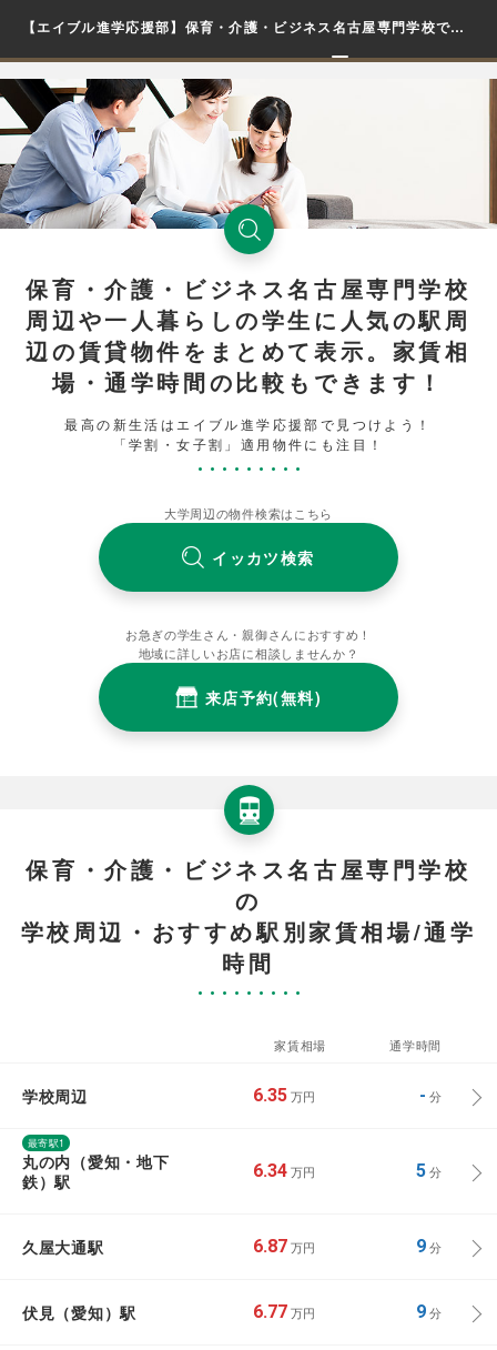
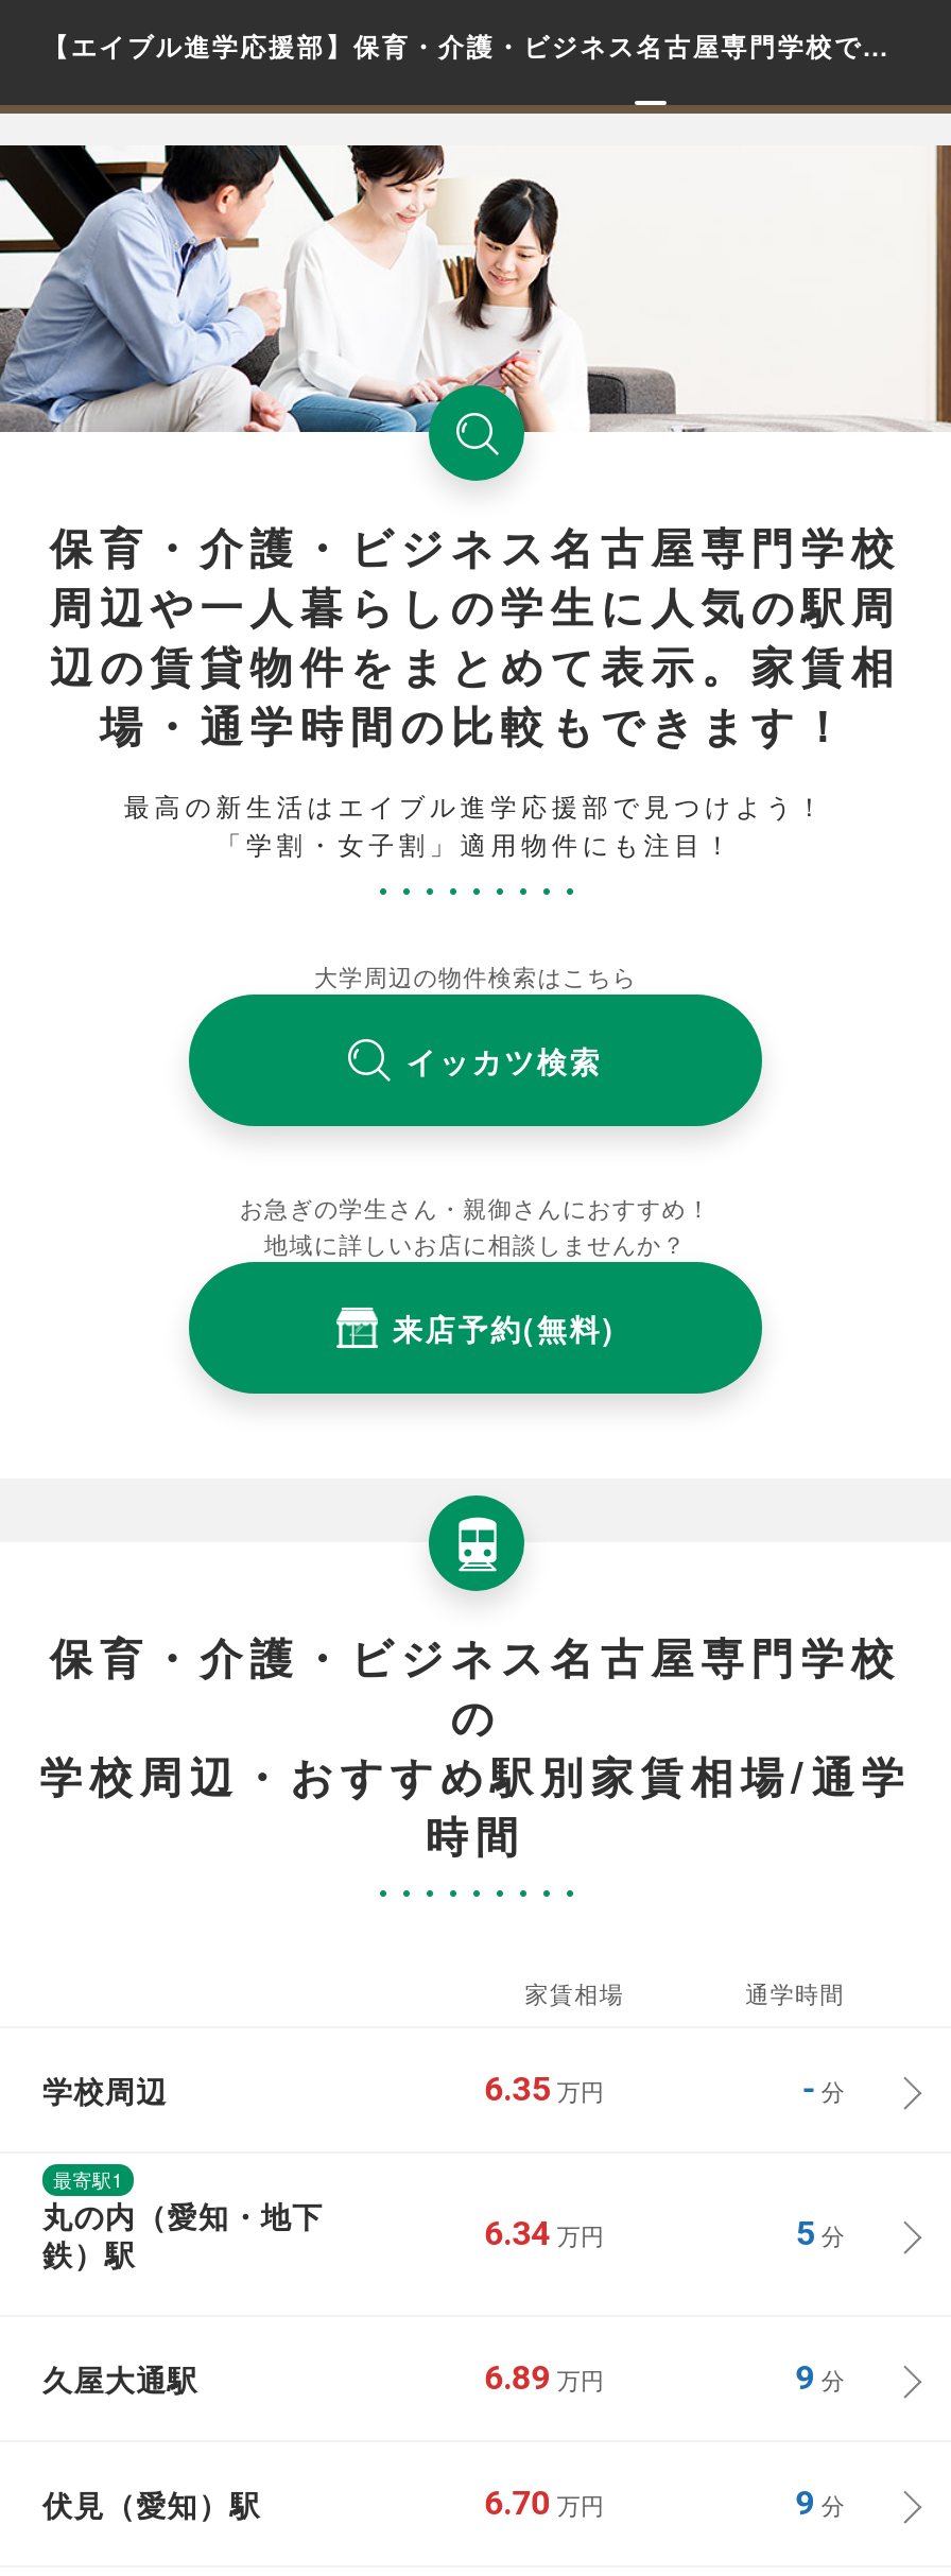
[253,1236,316,1257] 6.87 万円 -> [484,2357,604,2398] 6.89 万円
[253,1301,316,1322] 6.77 万円 -> [484,2483,604,2523] 6.70 万円

